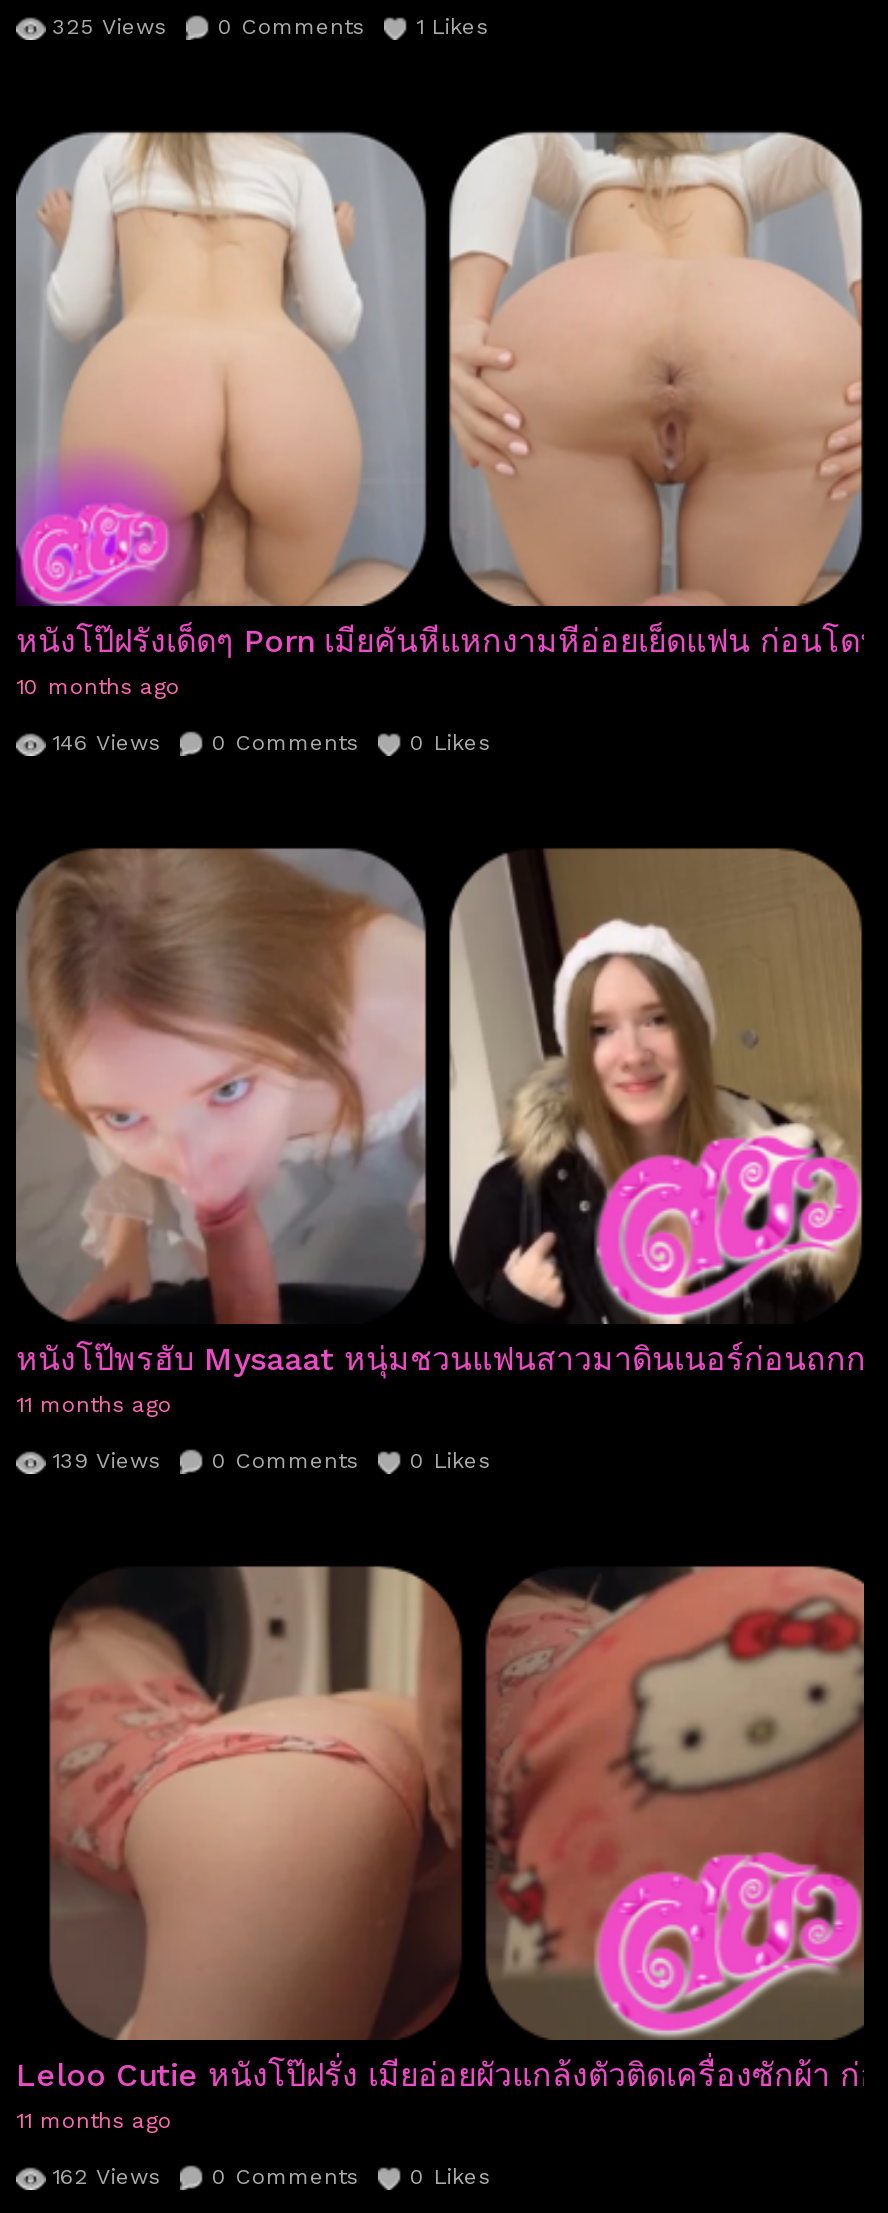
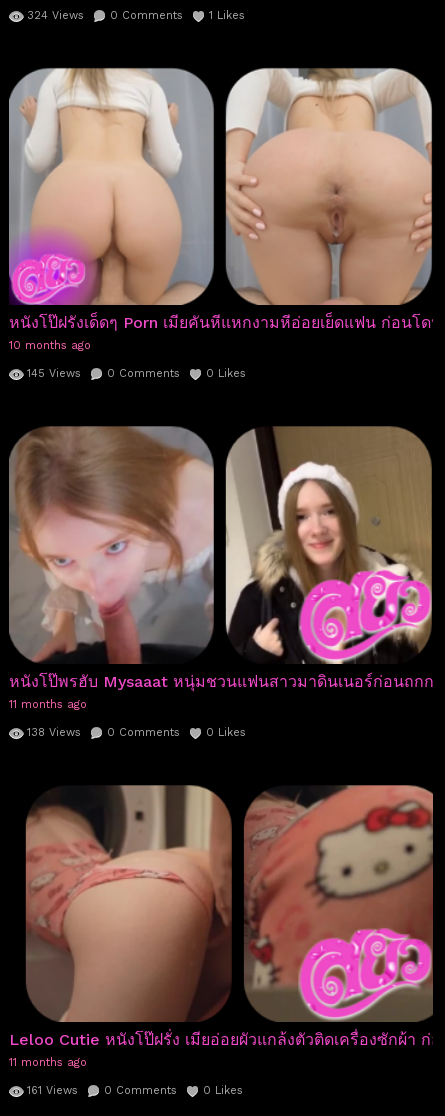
[52,13,488,39] 325 Views 0 Comments 1 Likes -> [27,8,245,21] 324 Views 0 Comments 1 Likes
[52,730,160,756] 146 Views -> [27,367,81,380] 145 Views
[52,1447,160,1473] 139 Views -> [27,725,81,738] 138 Views
[52,2164,160,2190] 162 Views -> [27,1084,78,1097] 161 Views

